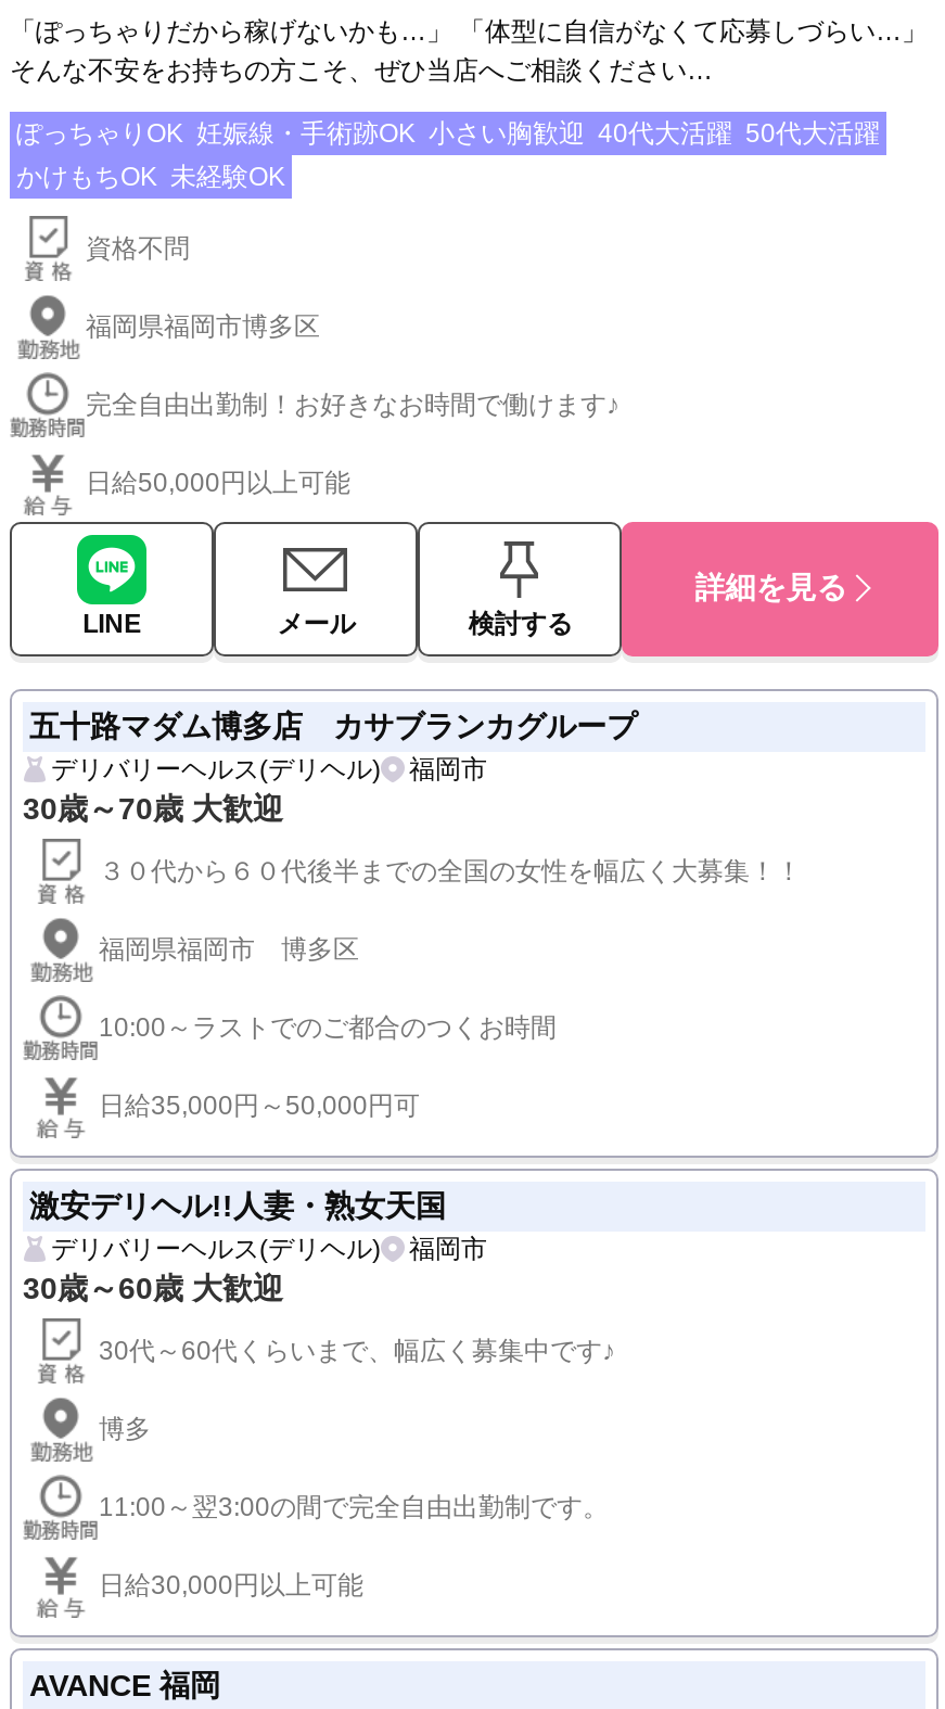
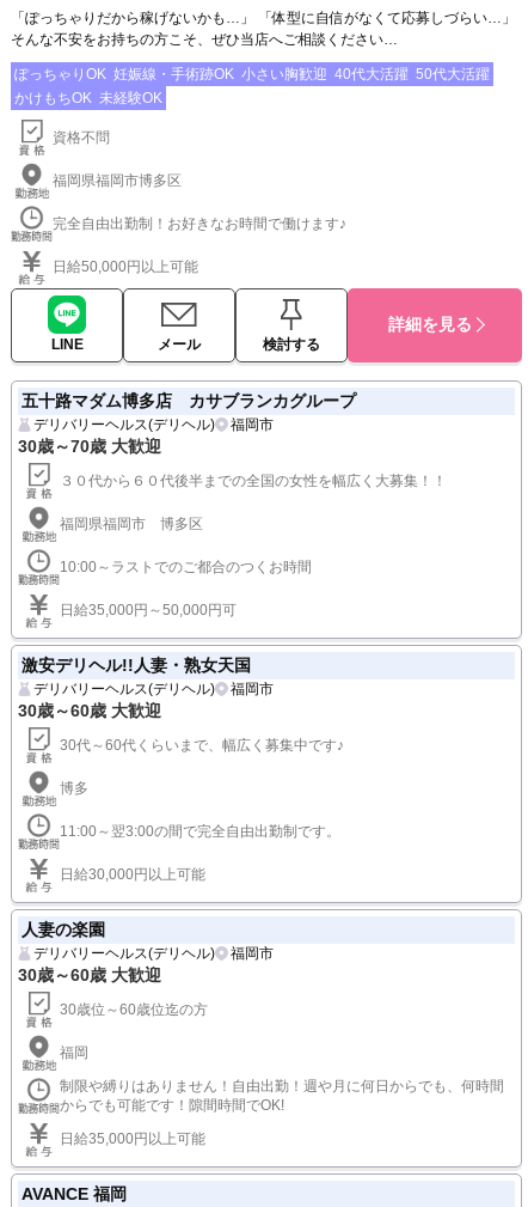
none -> [18,920,504,1147] 人妻の楽園 | デリバリーヘルス(デリヘル) | 福岡市 | 30歳～60歳 大歓迎 | 30歳位～60歳位迄の方 | 福岡 | 制限や縛りはありません！自由出勤！週や月に何日からでも、何時間 | からでも可能です！隙間時間でOK! | 日給35,000円以上可能

